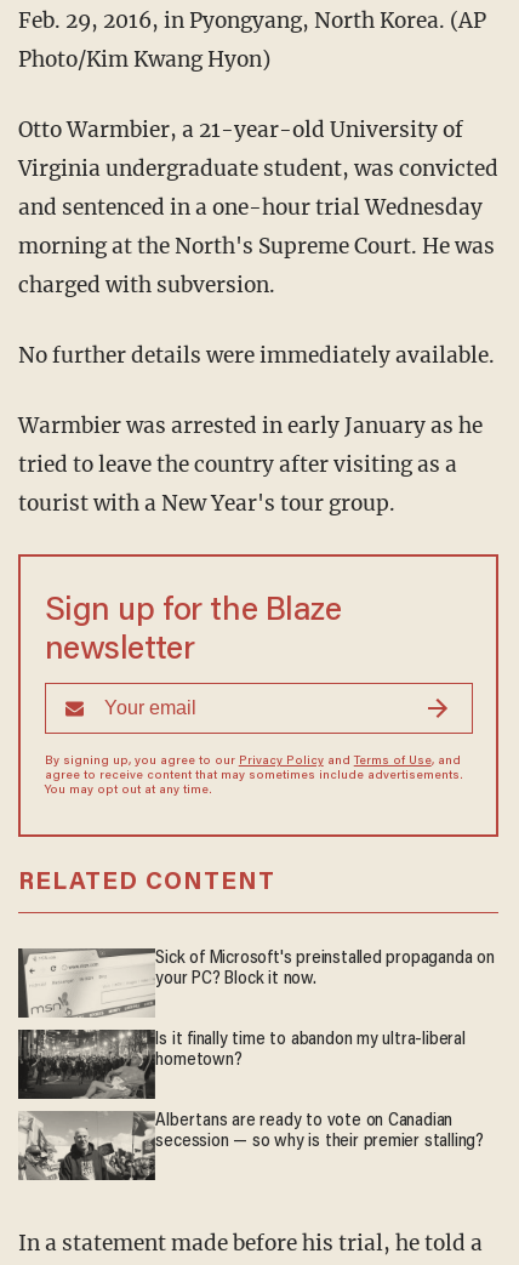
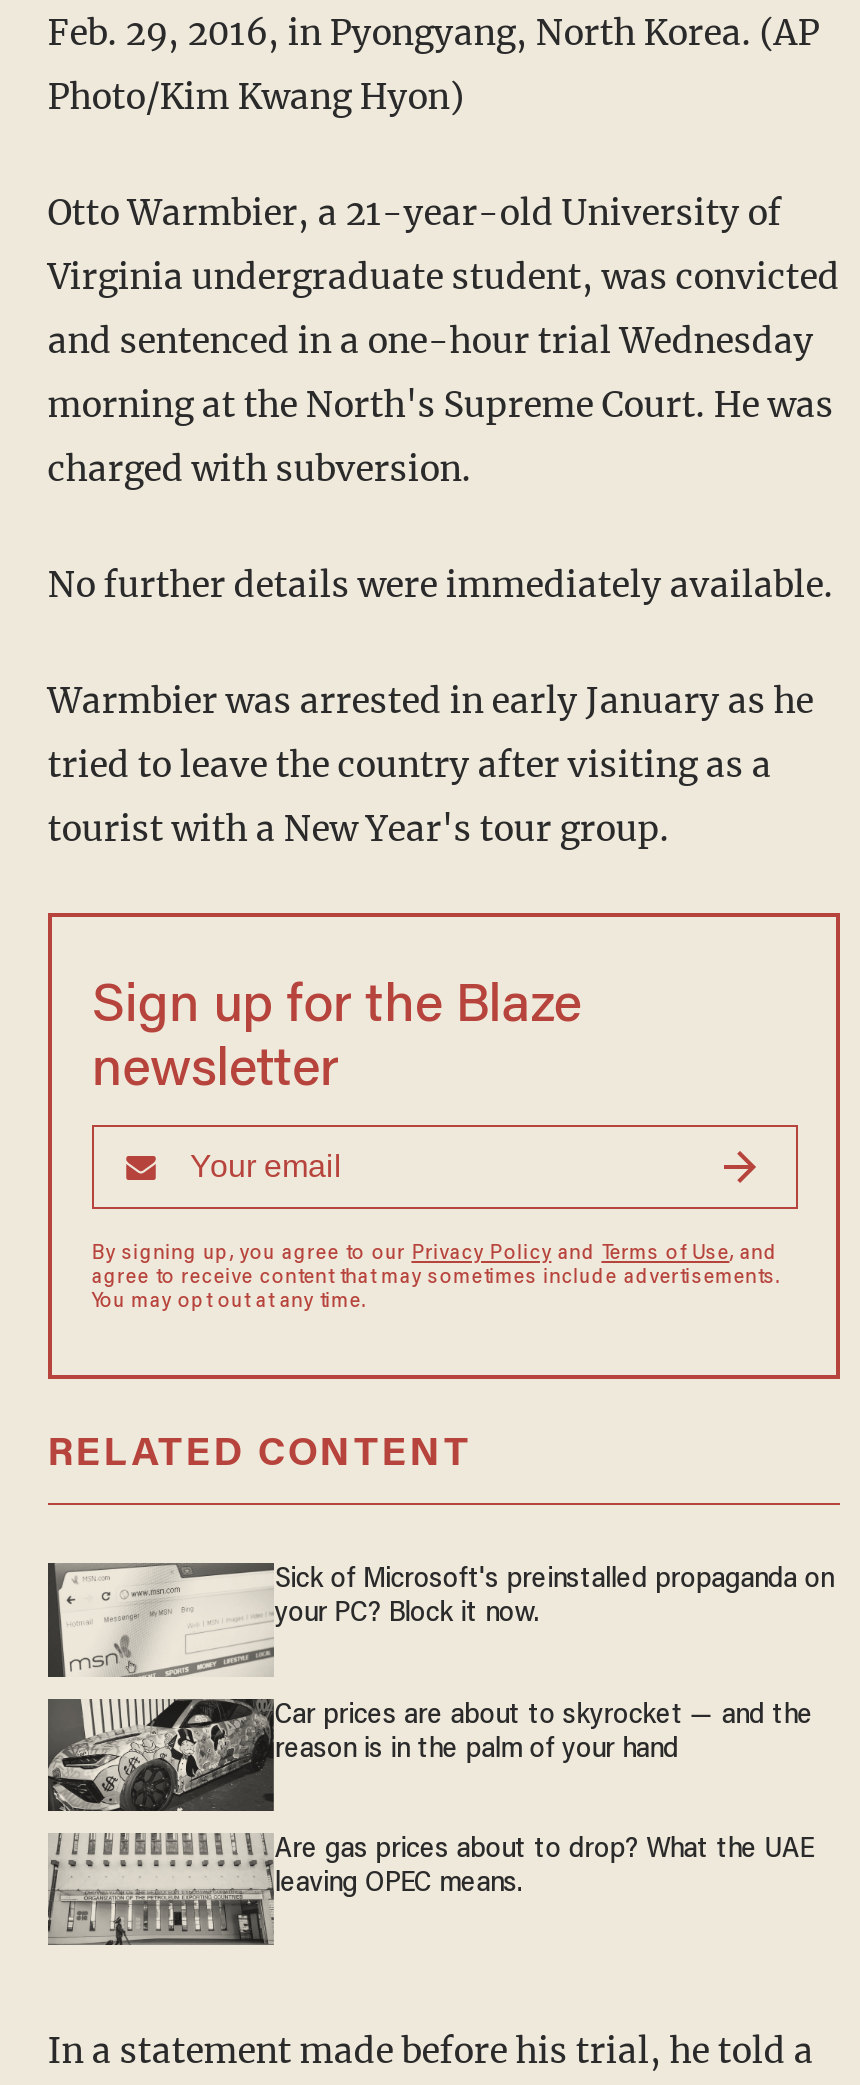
[18,1028,465,1100] [image] | Is it finally time to abandon my ultra-liberal | hometown? -> [46,1698,813,1814] [image] | Car prices are about to skyrocket — and the | reason is in the palm of your hand
[18,1111,484,1181] [image] | Albertans are ready to vote on Canadian | secession — so why is their premier stalling? -> [46,1834,813,1946] [image] | Are gas prices about to drop? What the UAE | leaving OPEC means.

